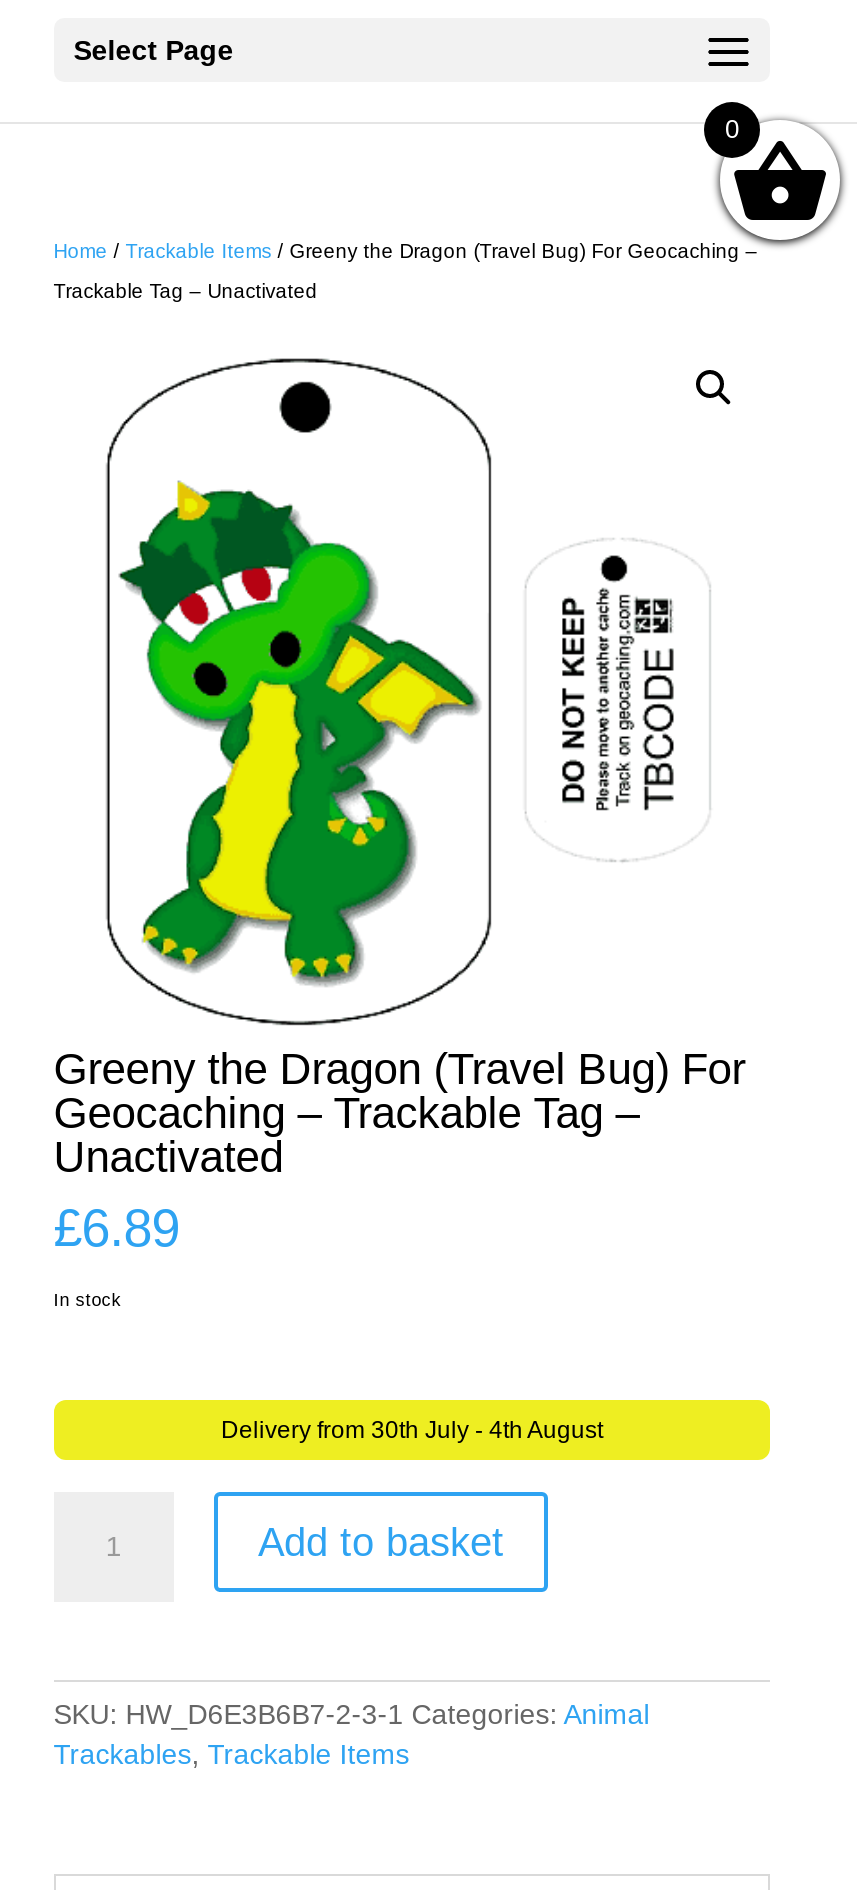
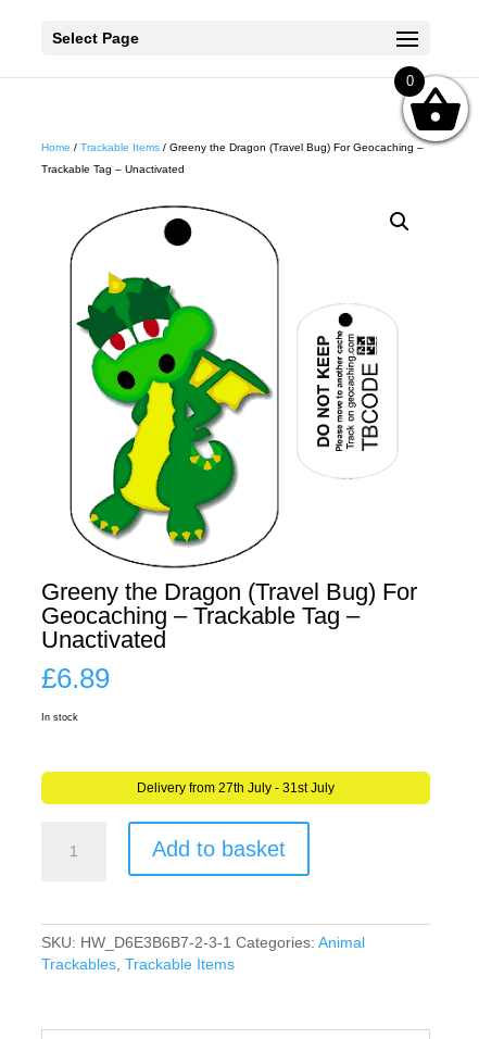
[221,1417,603,1445] Delivery from 30th July - 4th August -> [137,781,335,796] Delivery from 27th July - 31st July

